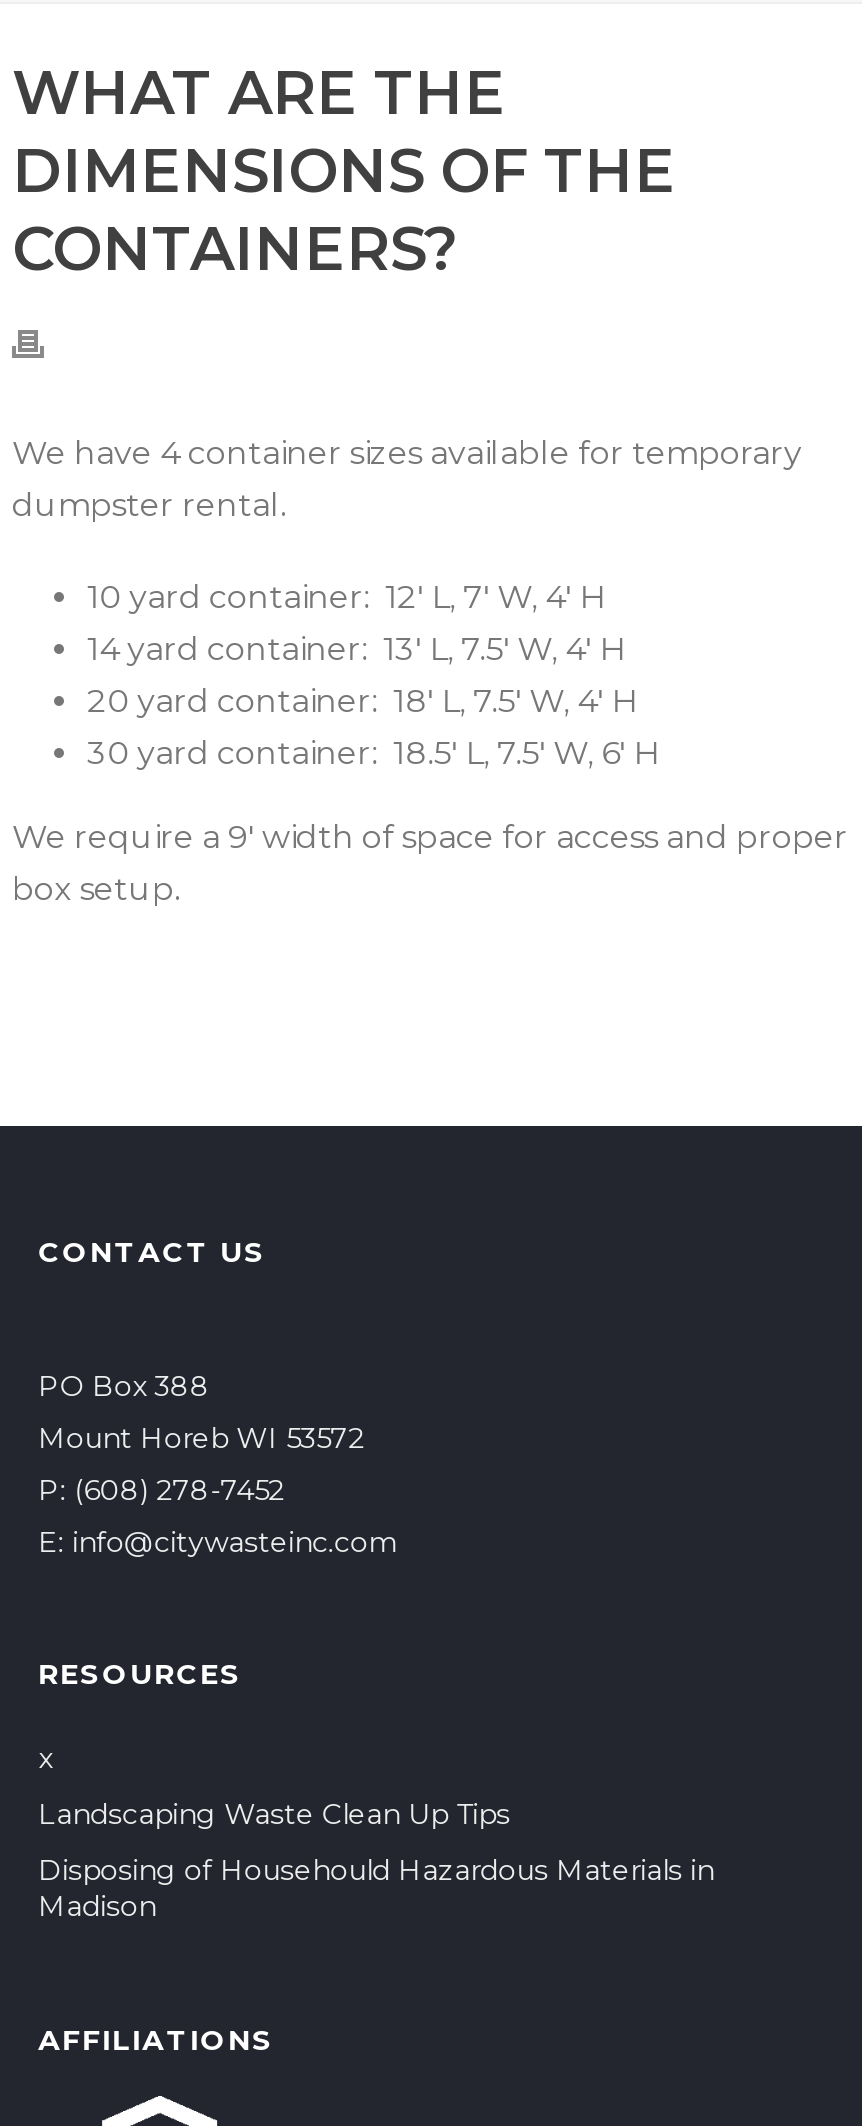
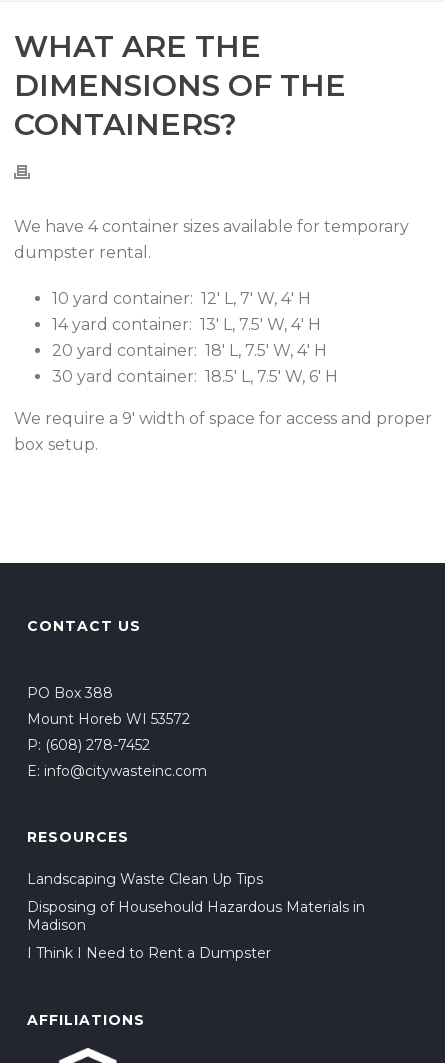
[38,1740,52,1776] x -> none
moved [38,1796,714,1924] -> [27,870,365,934]: Landscaping Waste Clean Up Tips | Disposing of Househould Hazardous Materials in | Madison
none -> [27,944,271,962] I Think I Need to Rent a Dumpster

